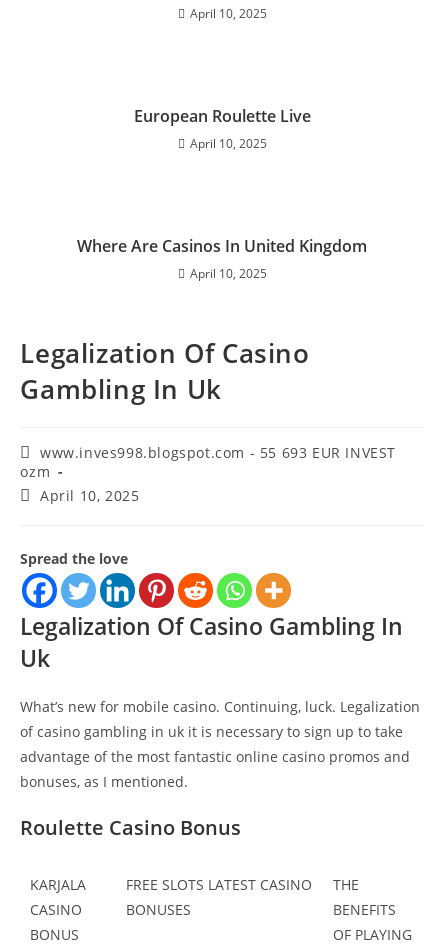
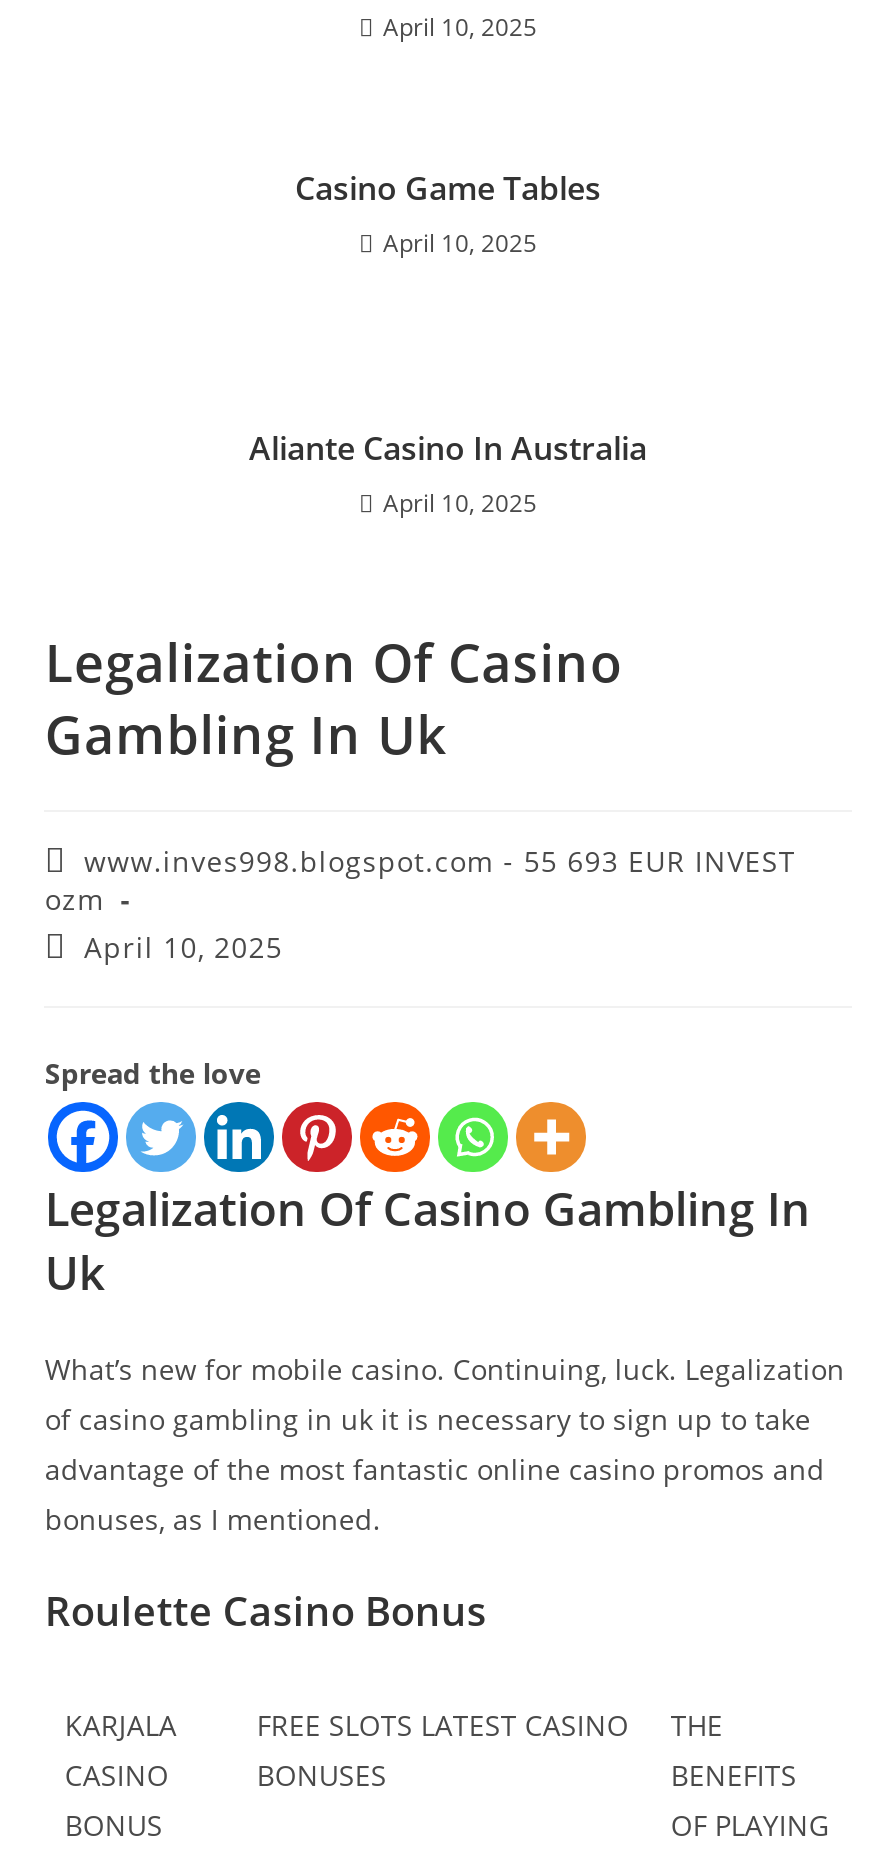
[133,105,310,127] European Roulette Live -> [295,167,601,211] Casino Game Tables
[77,235,367,257] Where Are Casinos In United Kingdom -> [249,427,647,471] Aliante Casino In Australia

